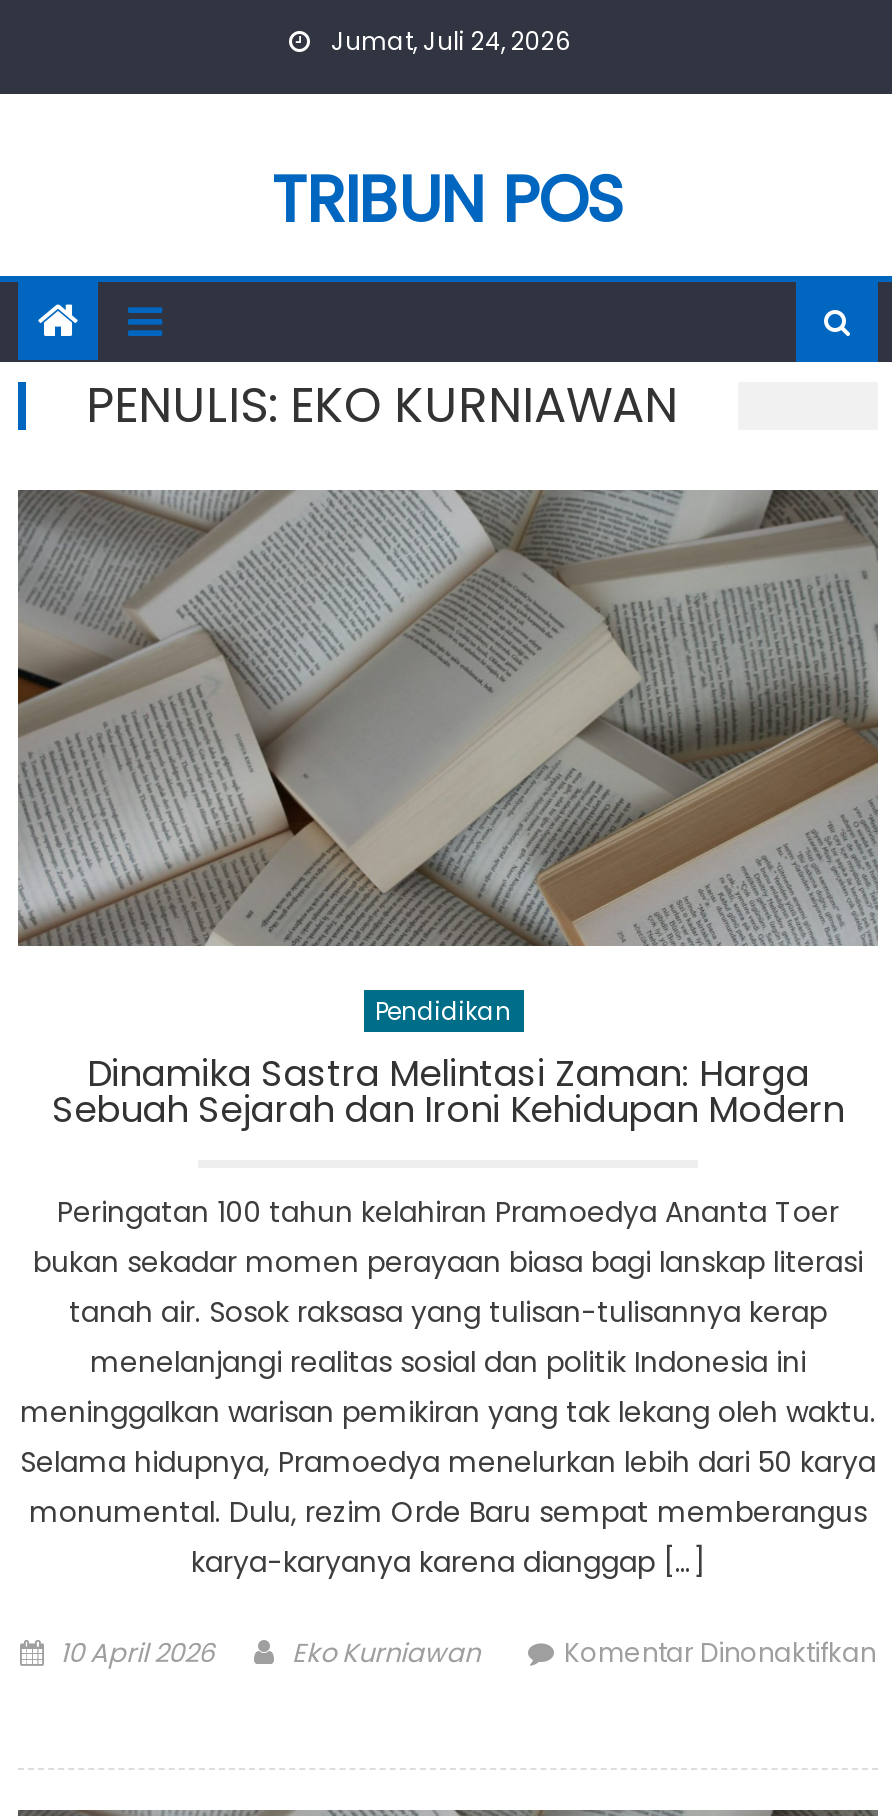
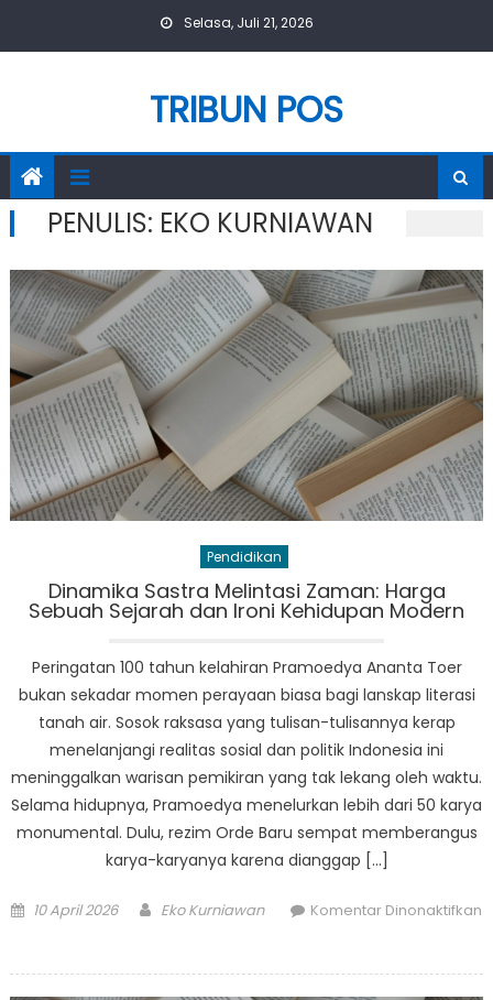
[325,24,571,58] Jumat, Juli 24, 2026 -> [180,13,313,32] Selasa, Juli 21, 2026

